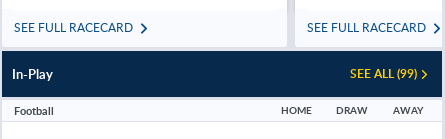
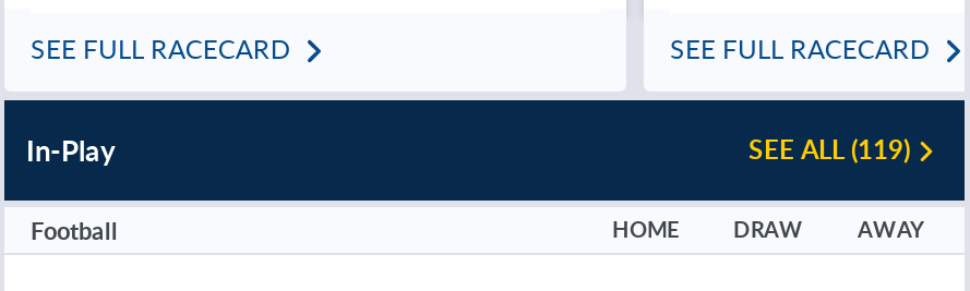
[350,65,417,82] SEE ALL (99) -> [749,131,910,168] SEE ALL (119)

